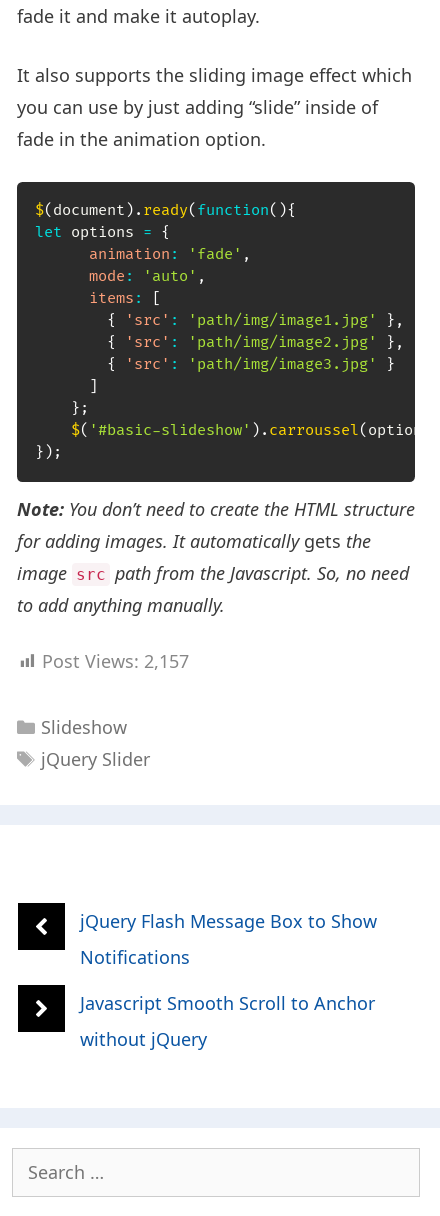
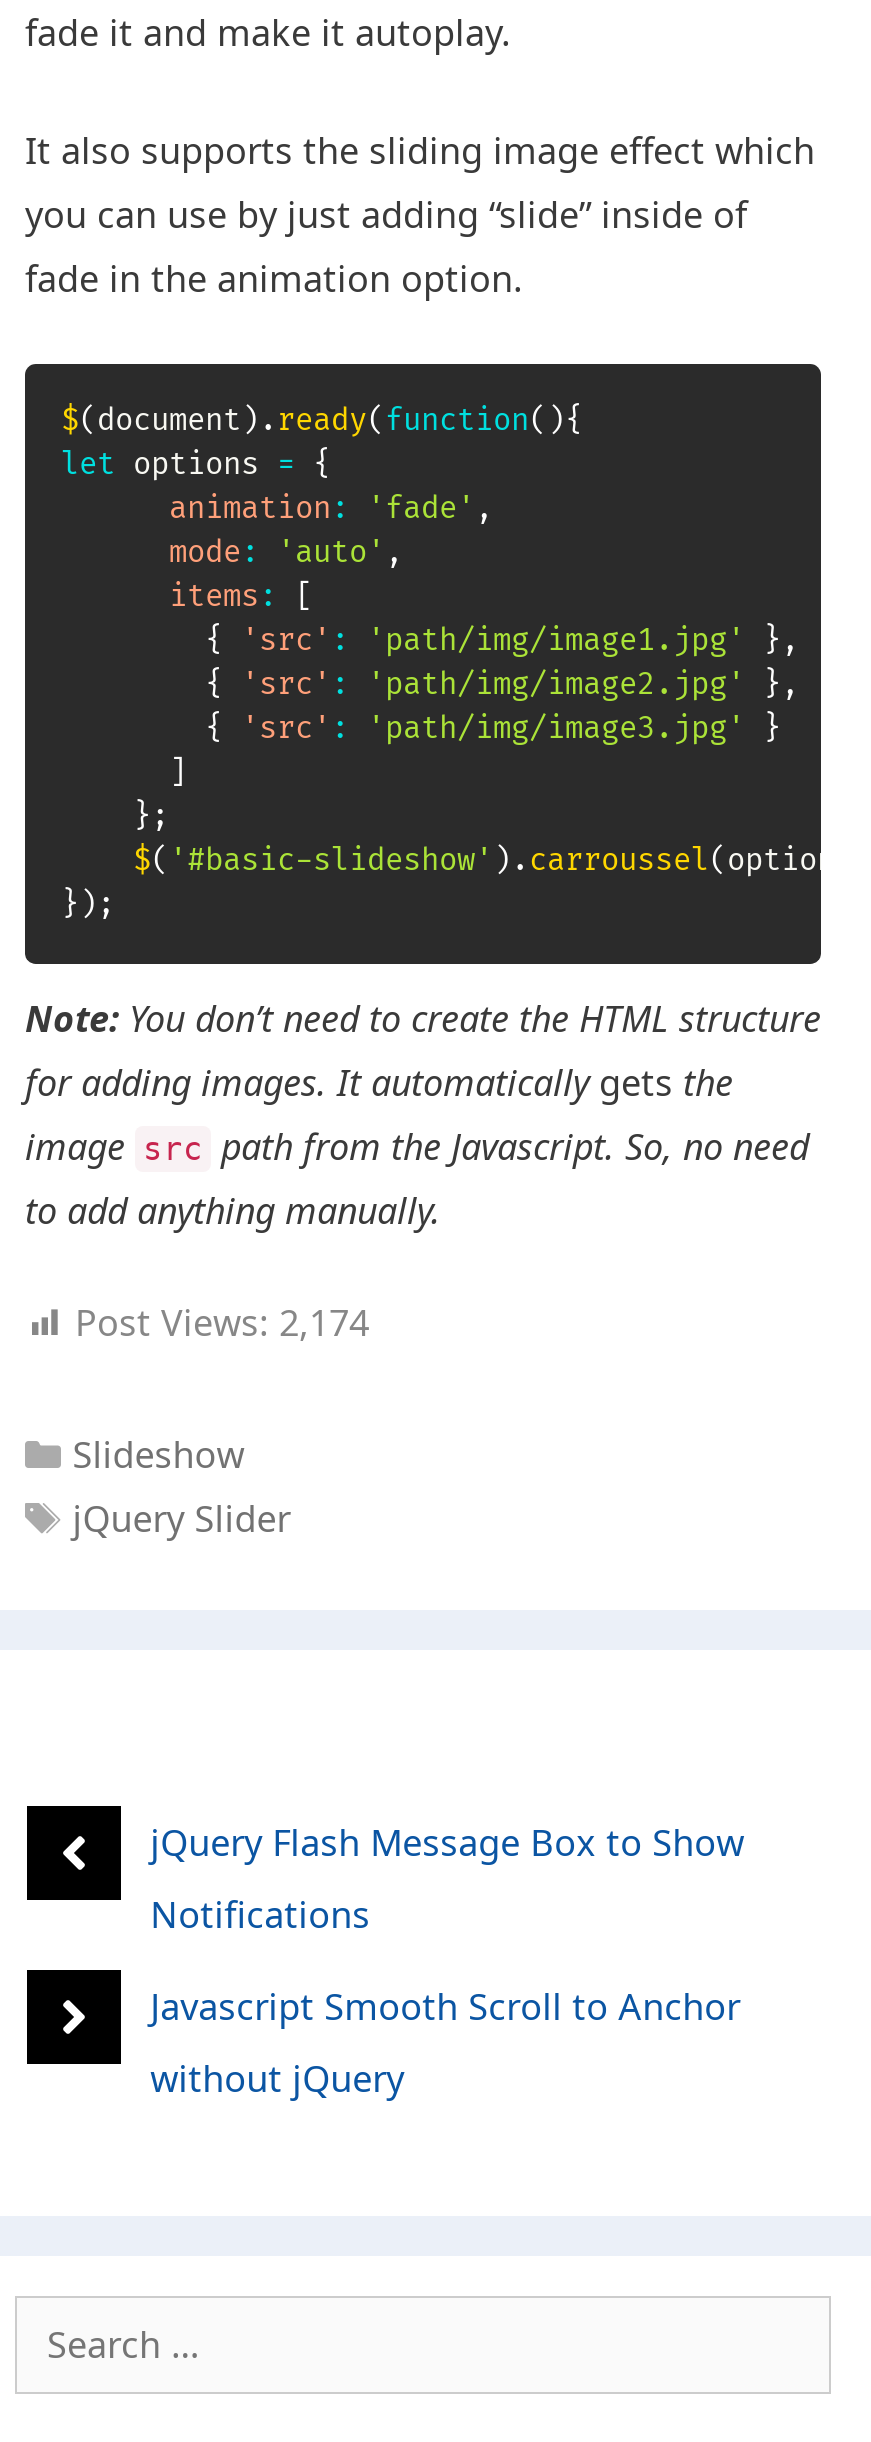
[42,649,189,673] Post Views: 2,157 -> [75,1298,369,1346] Post Views: 2,174

